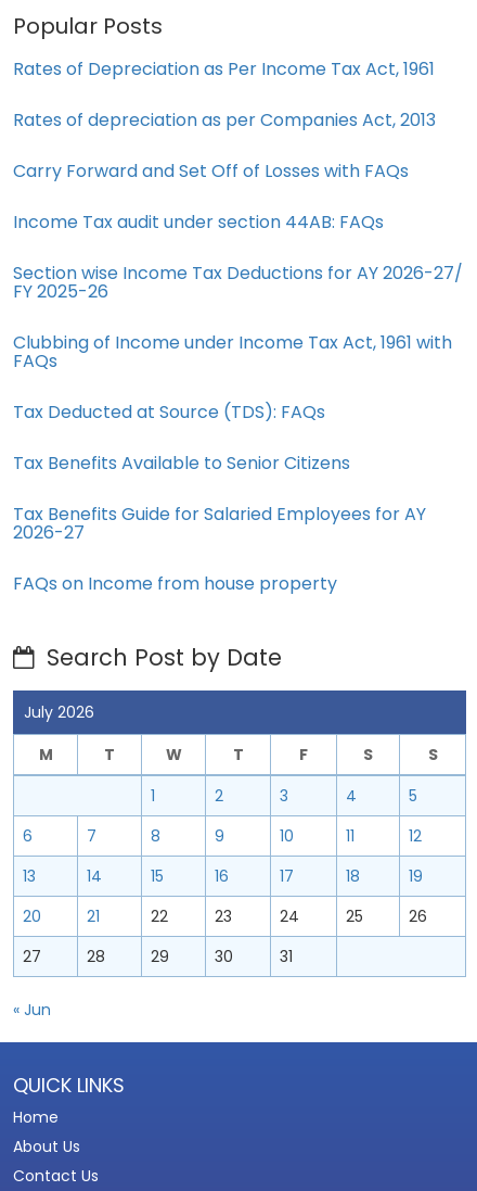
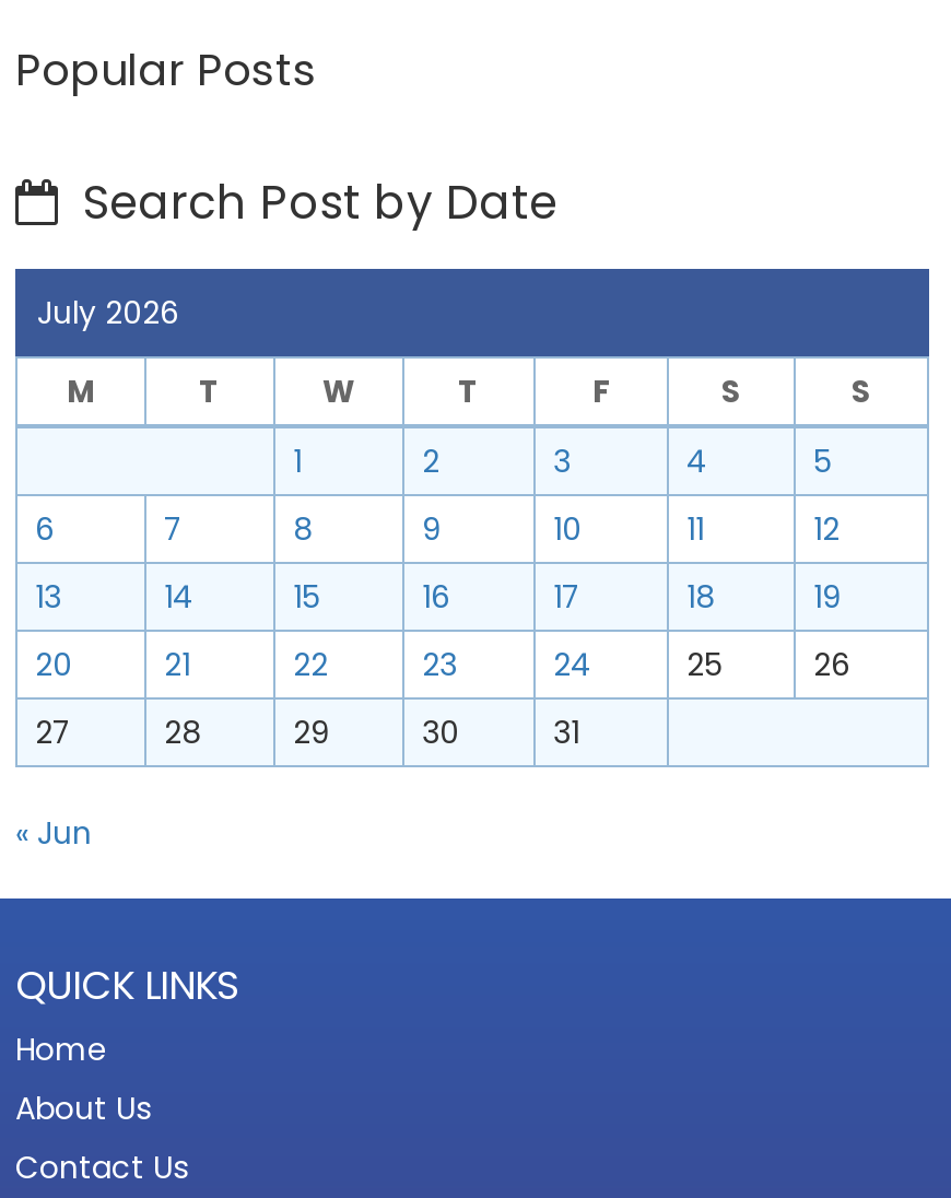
[13,56,463,596] Rates of Depreciation as Per Income Tax Act, 1961 | Rates of depreciation as per Companies Act, 2013 | Carry Forward and Set Off of Losses with FAQs | Income Tax audit under section 44AB: FAQs | Section wise Income Tax Deductions for AY 2026-27/ | FY 2025-26 | Clubbing of Income under Income Tax Act, 1961 with | FAQs | Tax Deducted at Source (TDS): FAQs | Tax Benefits Available to Senior Citizens | Tax Benefits Guide for Salaried Employees for AY | 2026-27 | FAQs on Income from house property -> none

